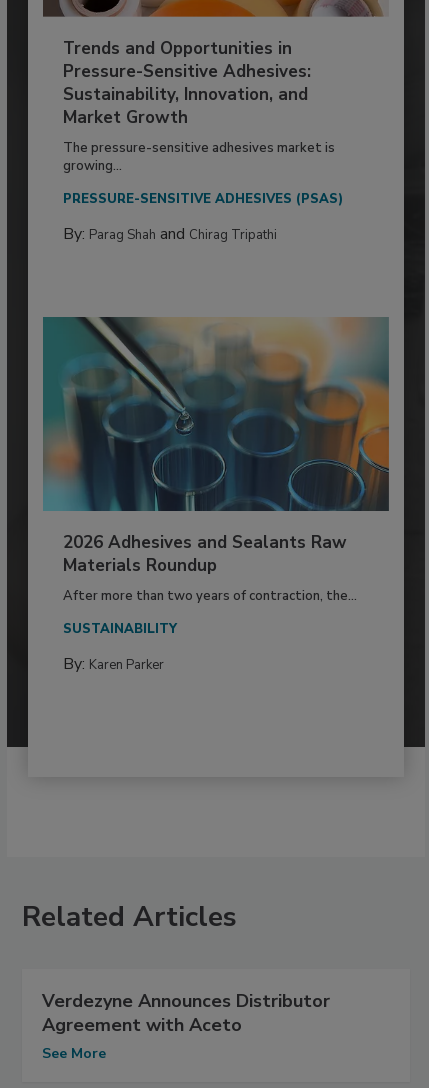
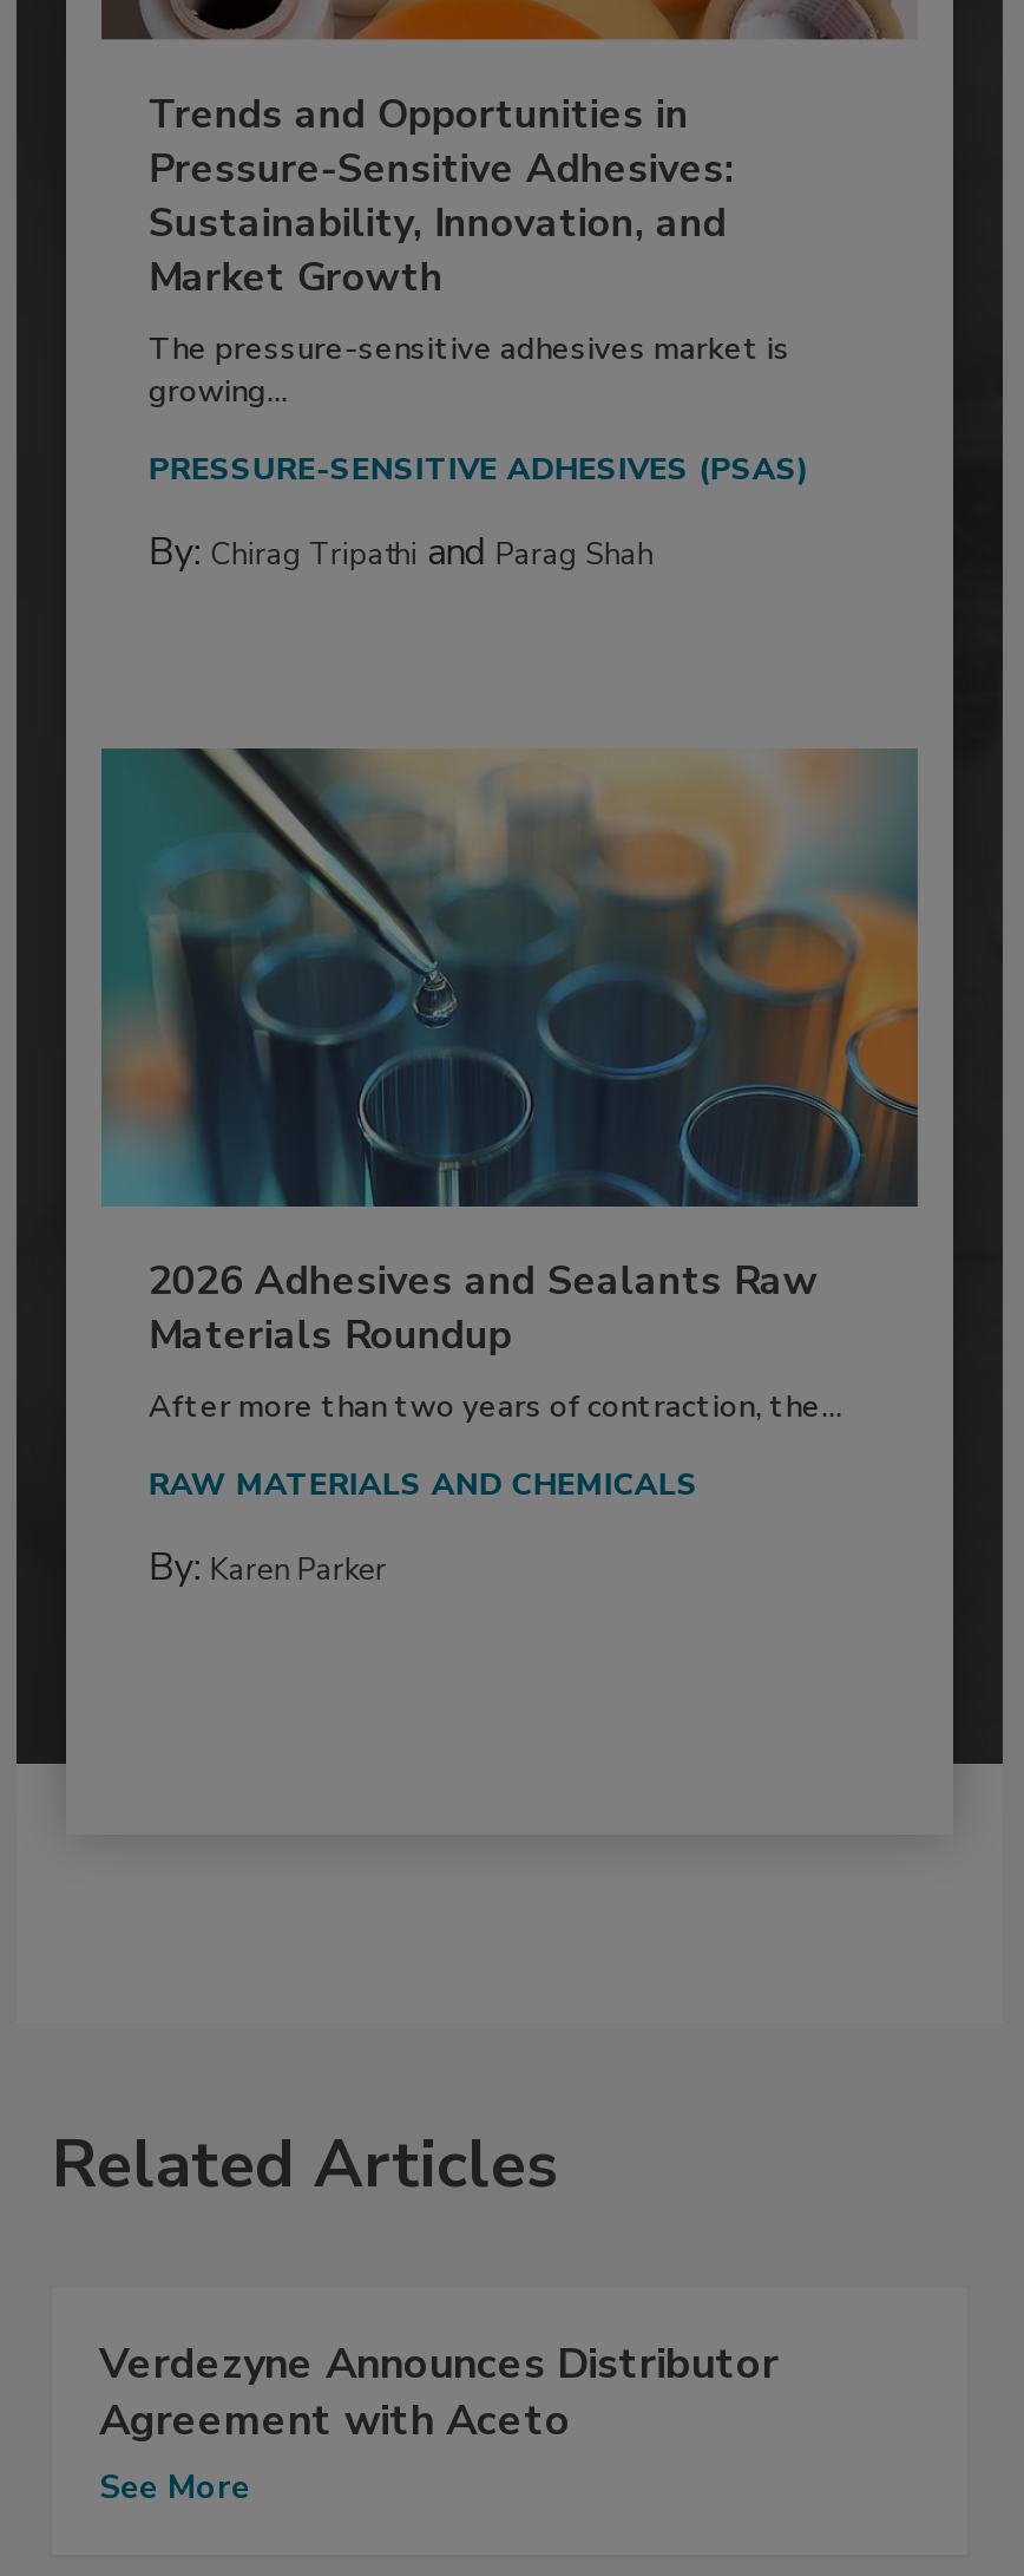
[63,223,277,245] By: Parag Shah and Chirag Tripathi -> [148,526,653,578] By: Chirag Tripathi and Parag Shah
[63,620,177,638] SUSTAINABILITY -> [148,1465,698,1507] RAW MATERIALS AND CHEMICALS

